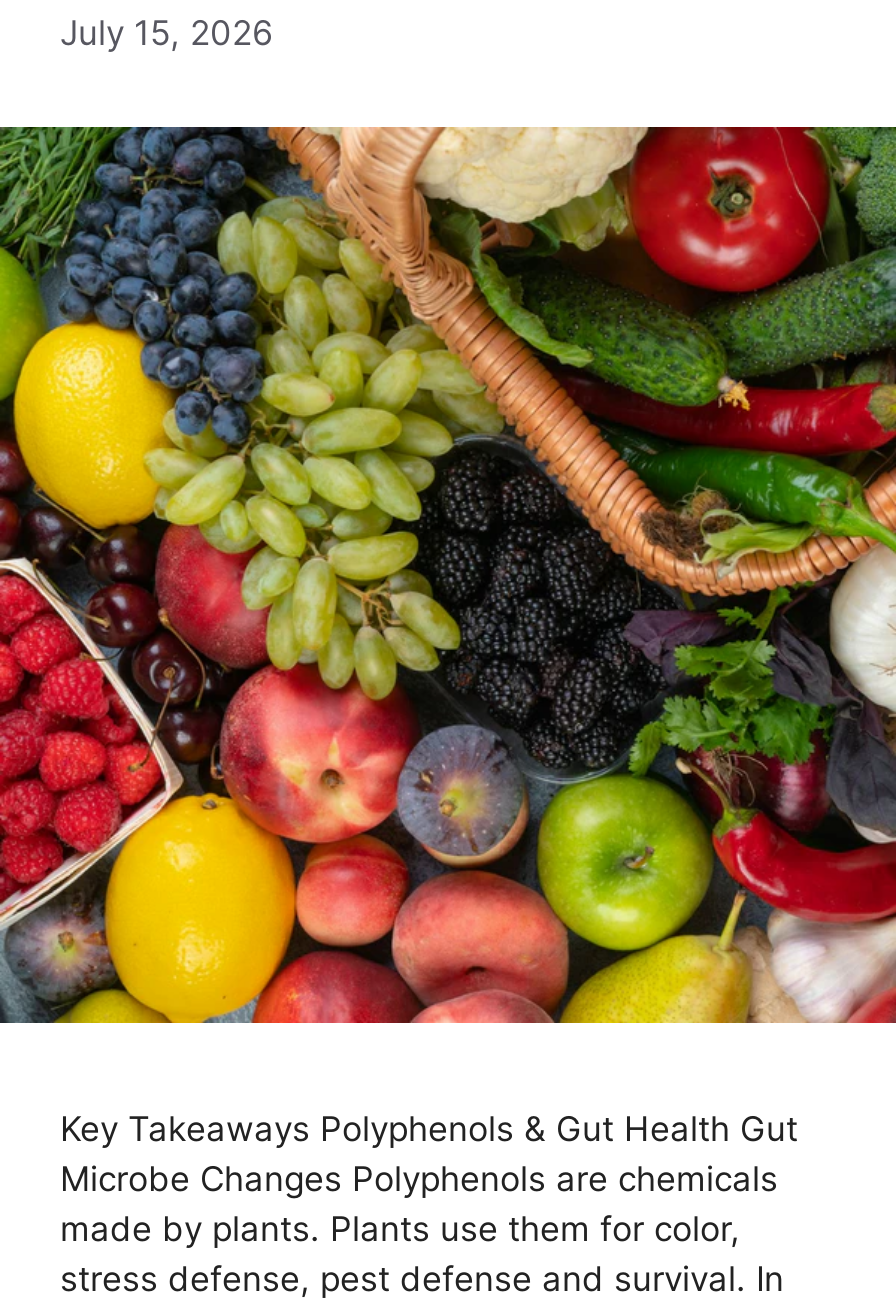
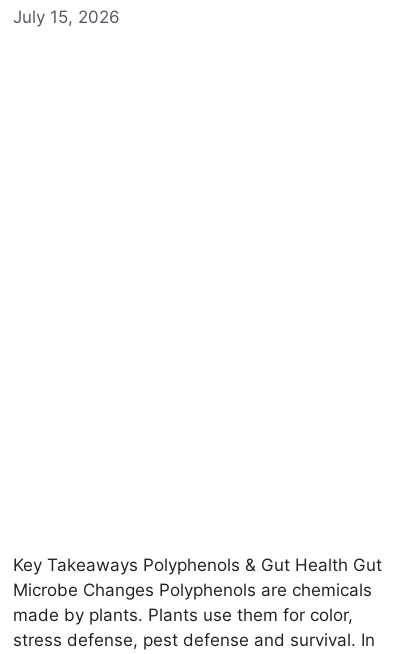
[6,125,890,1025] [image] -> none

